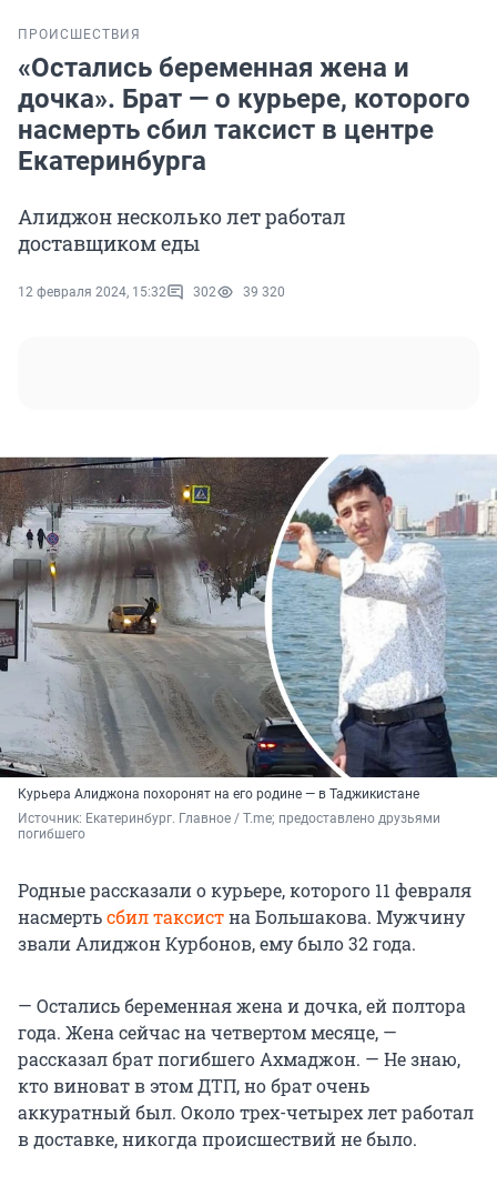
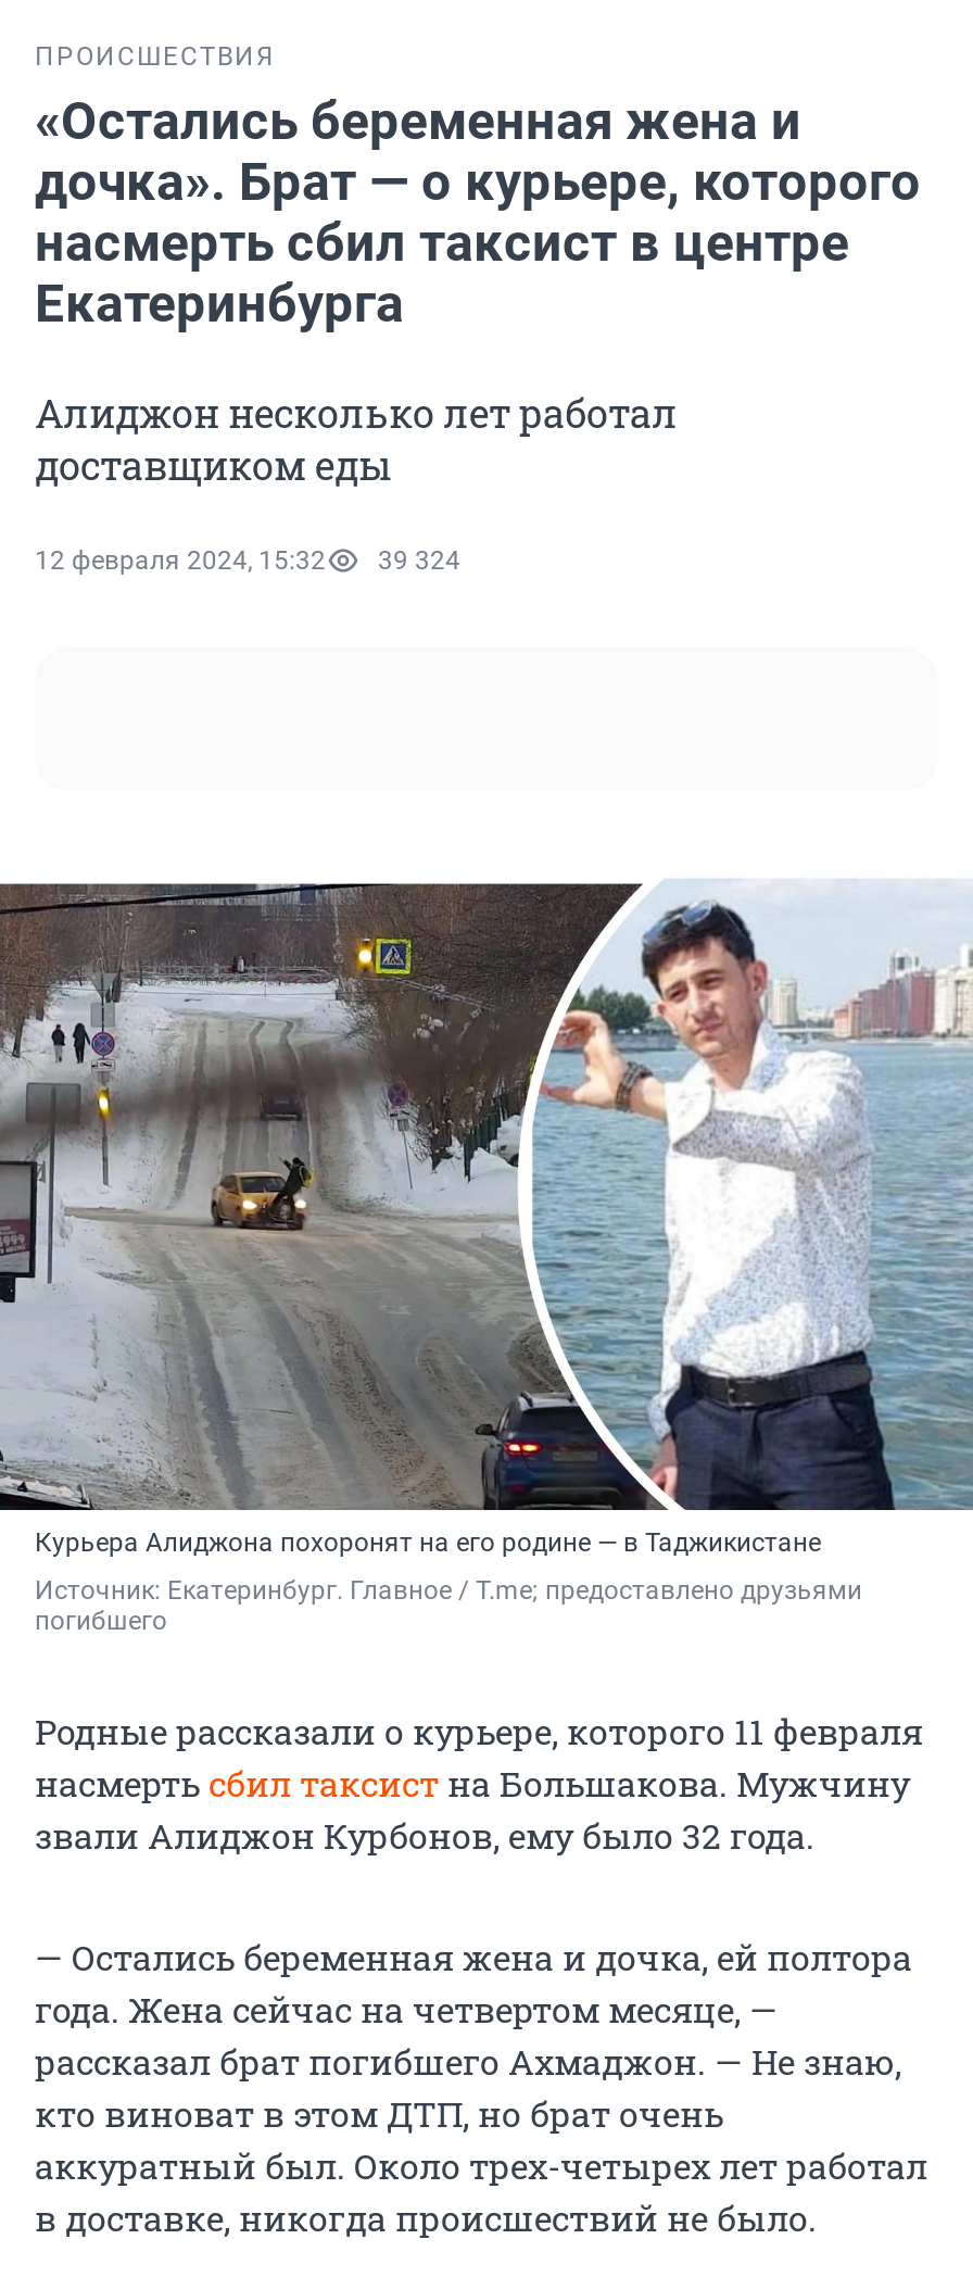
[193,284,285,300] 302 | 39 320 -> [378,546,460,576] 39 324

